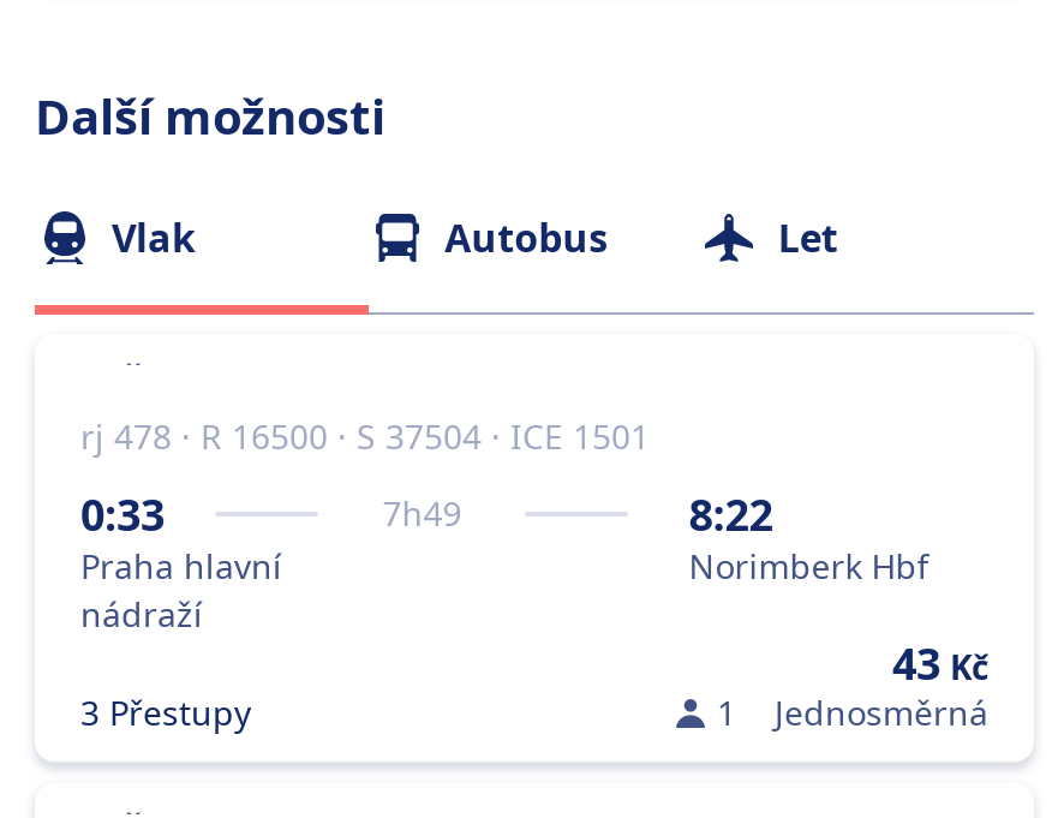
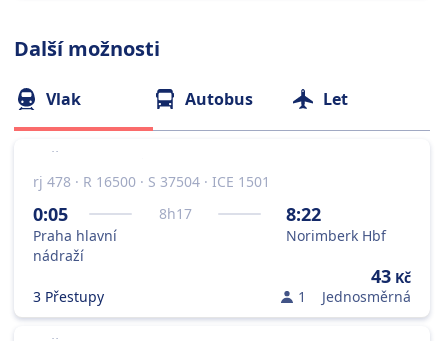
[80,485,165,543] 0:33 -> [33,202,68,226] 0:05
[382,490,462,536] 7h49 -> [159,204,192,223] 8h17

